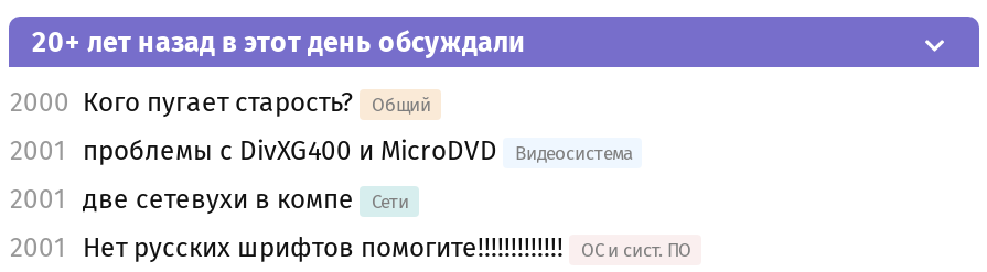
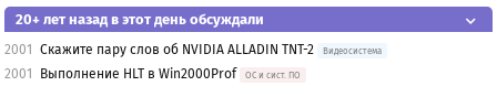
[10,87,497,166] 2000 Кого пугает старость? | Общий | 2001 проблемы с DivXG400 и MicroDVD -> [5,42,315,57] 2001 Скажите пару слов об NVIDIA ALLADIN TNT-2
[10,184,564,263] 2001 две сетевухи в компе | Сети | 2001 Нет русских шрифтов помогите!!!!!!!!!!!!! -> [5,66,237,82] 2001 Выполнение HLT в Win2000Prof

